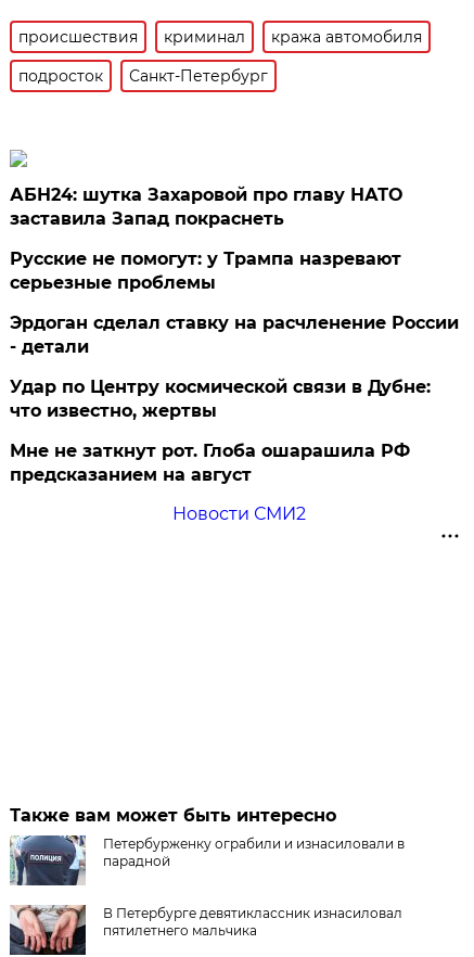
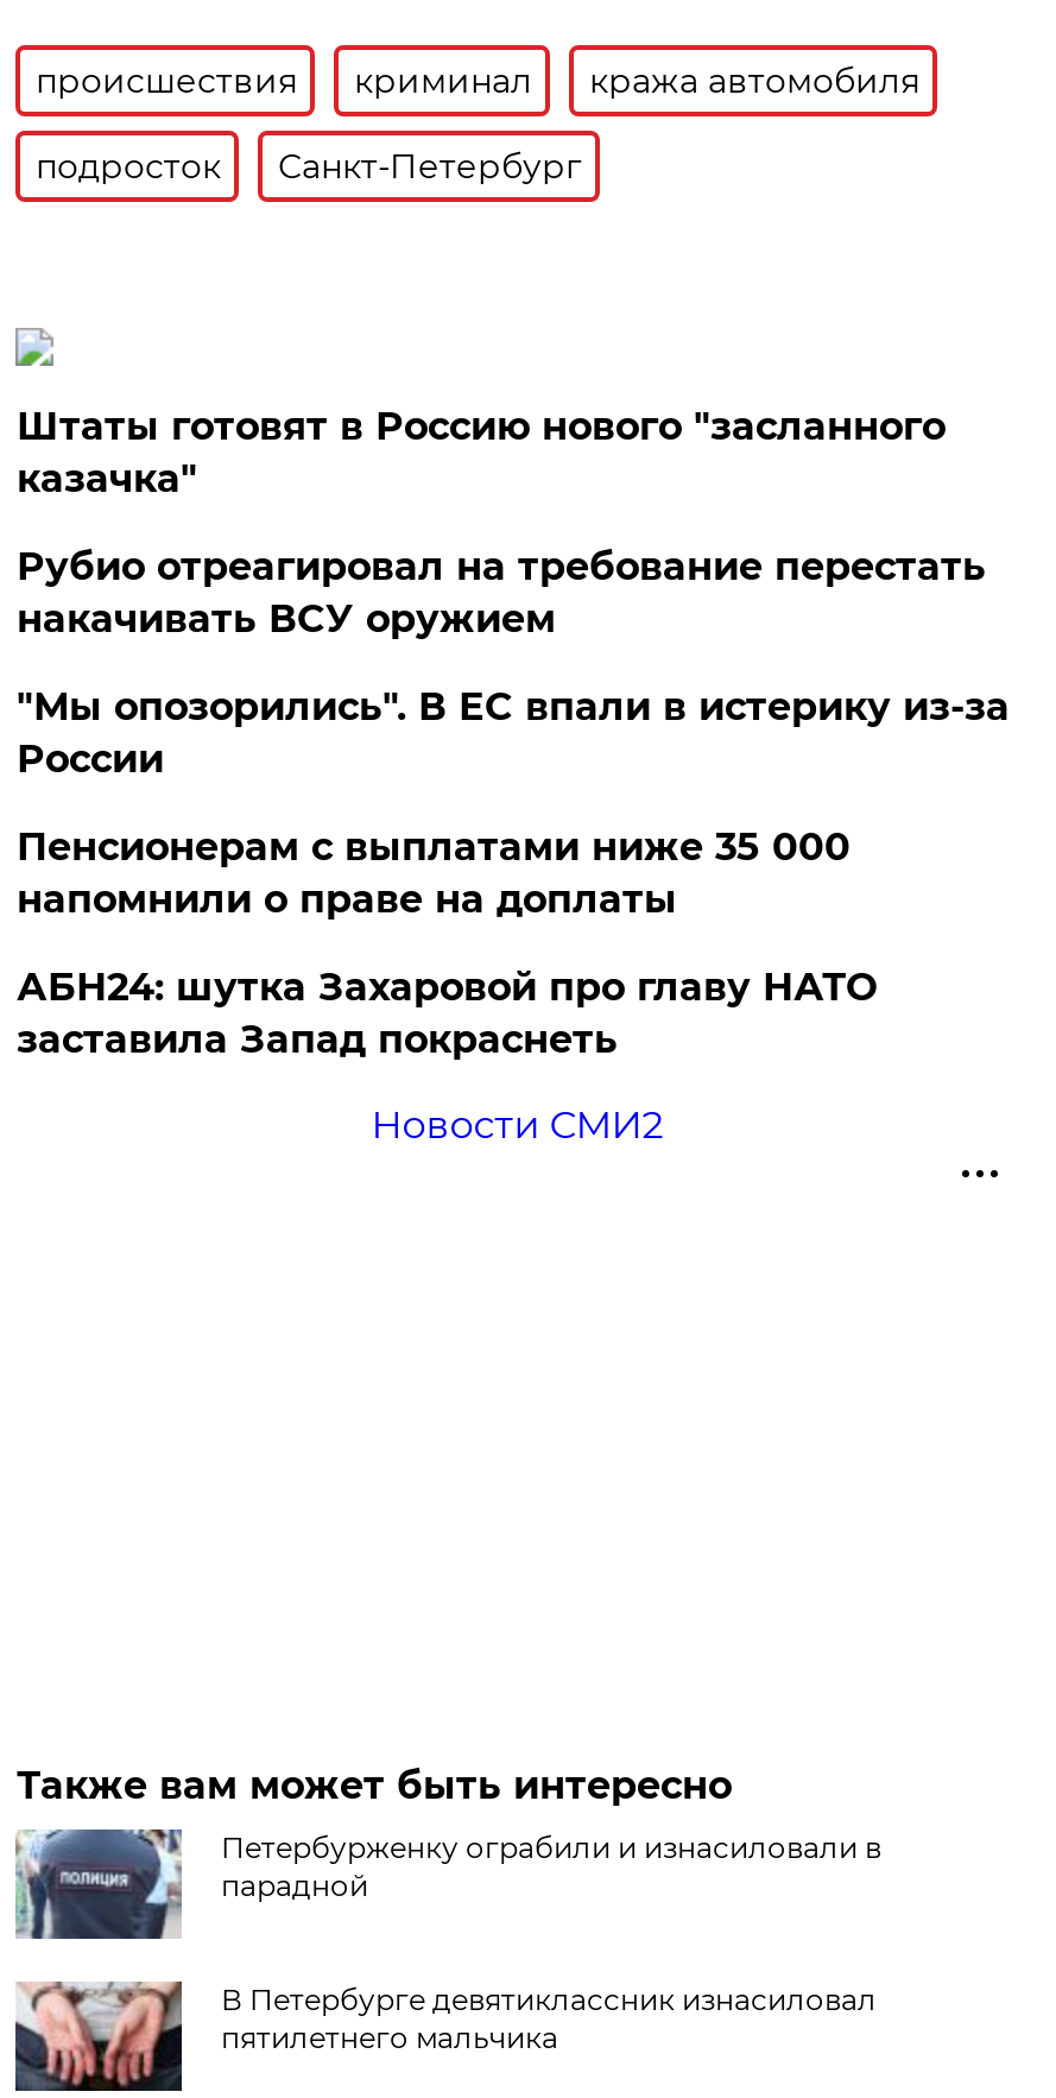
none -> [16,403,1009,921] Штаты готовят в Россию нового "засланного | казачка" | Рубио отреагировал на требование перестать | накачивать ВСУ оружием | "Мы опозорились". В ЕС впали в истерику из-за | России | Пенсионерам с выплатами ниже 35 000 | напомнили о праве на доплаты
moved [10,184,403,229] -> [16,964,876,1061]: АБН24: шутка Захаровой про главу НАТО | заставила Запад покраснеть
[10,248,459,485] Русские не помогут: у Трампа назревают | серьезные проблемы | Эрдоган сделал ставку на расчленение России | - детали | Удар по Центру космической связи в Дубне: | что известно, жертвы | Мне не заткнут рот. Глоба ошарашила РФ | предсказанием на август -> none

